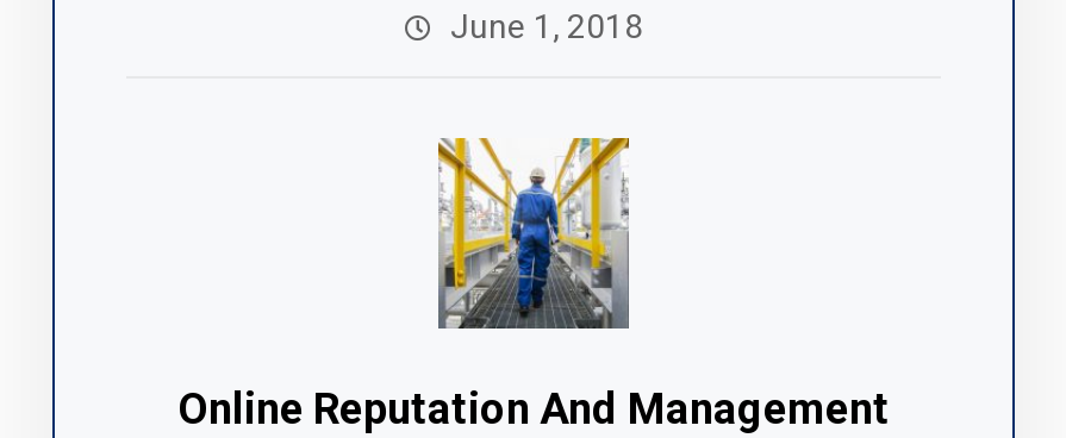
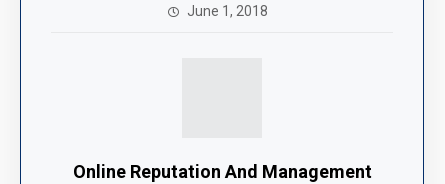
[436,136,631,331] [image] -> none

